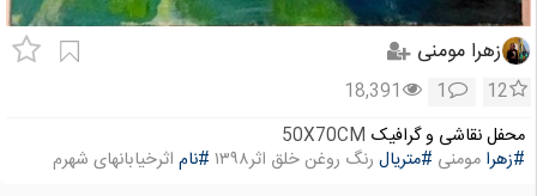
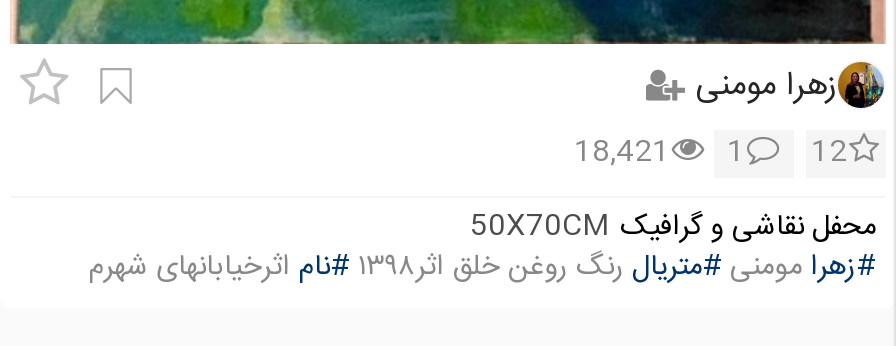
[344,78,508,107] 18,391 1 12 -> [574,131,847,179] 18,421 1 12

